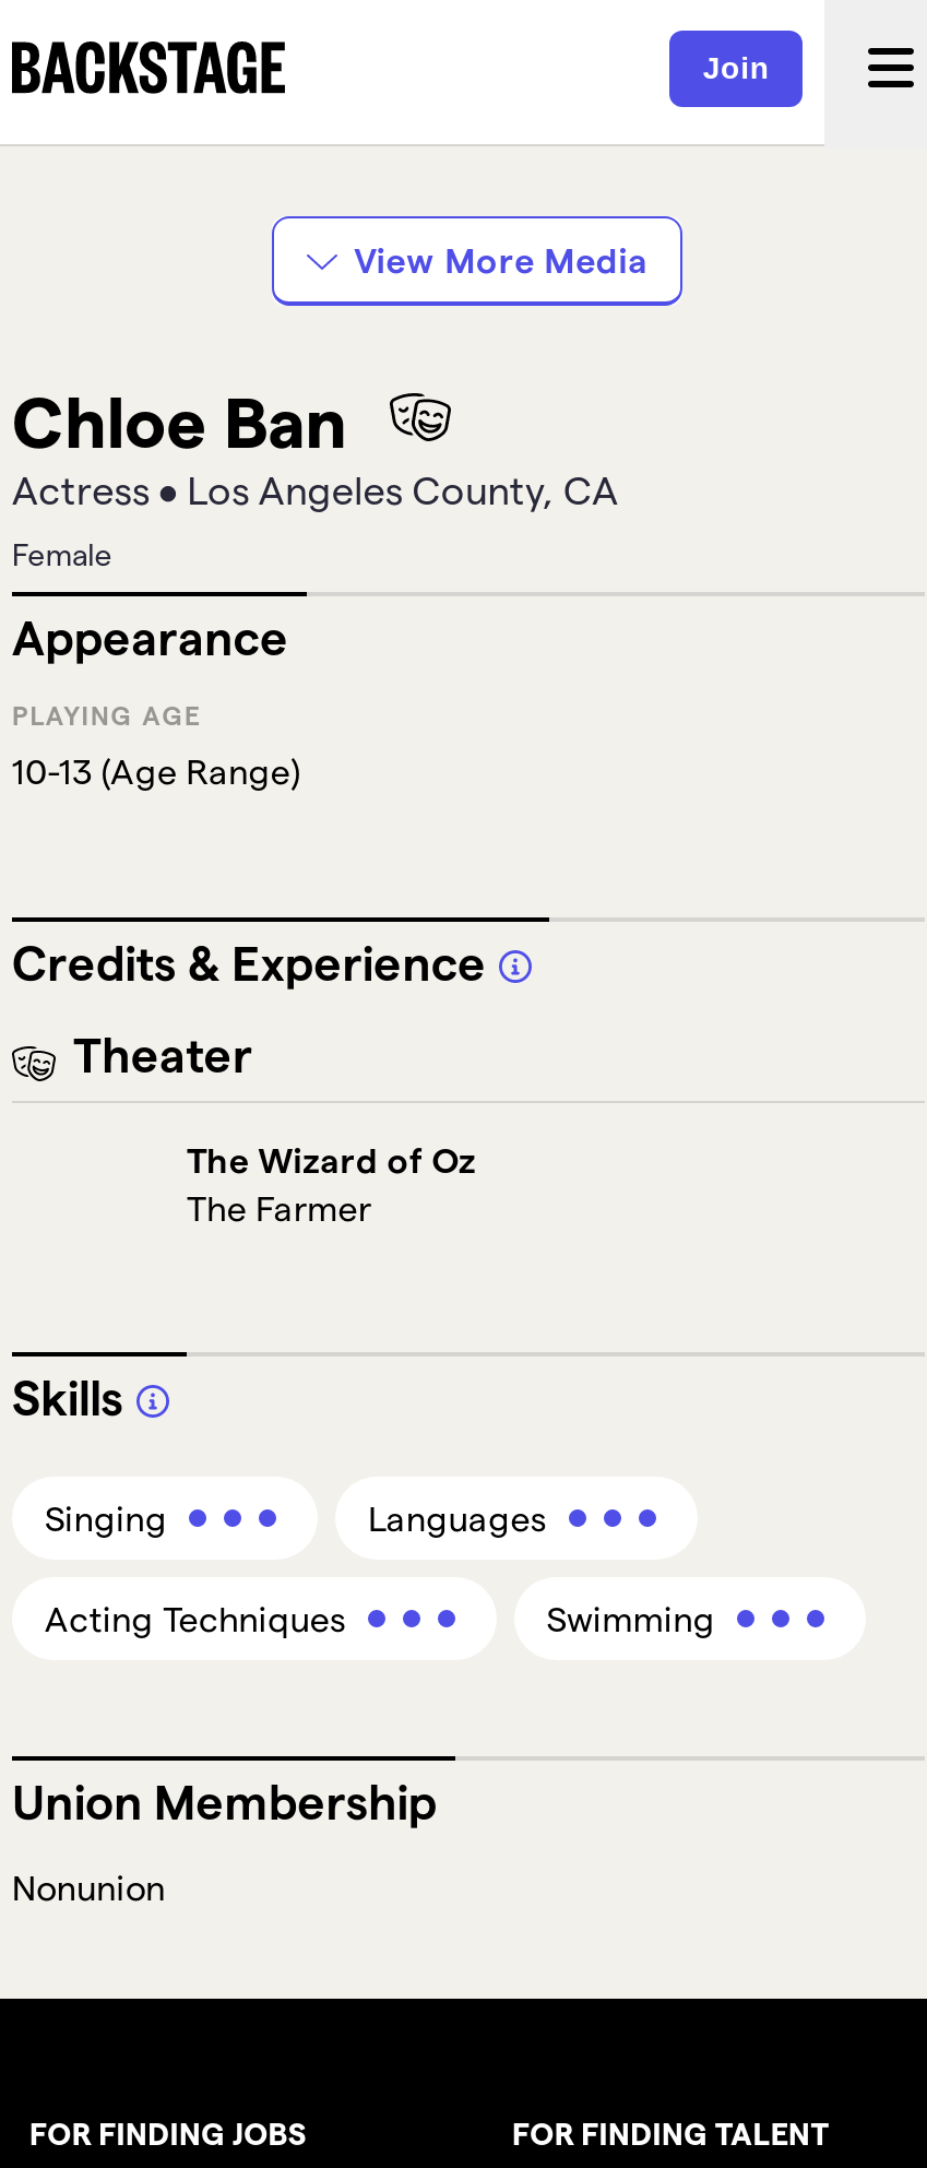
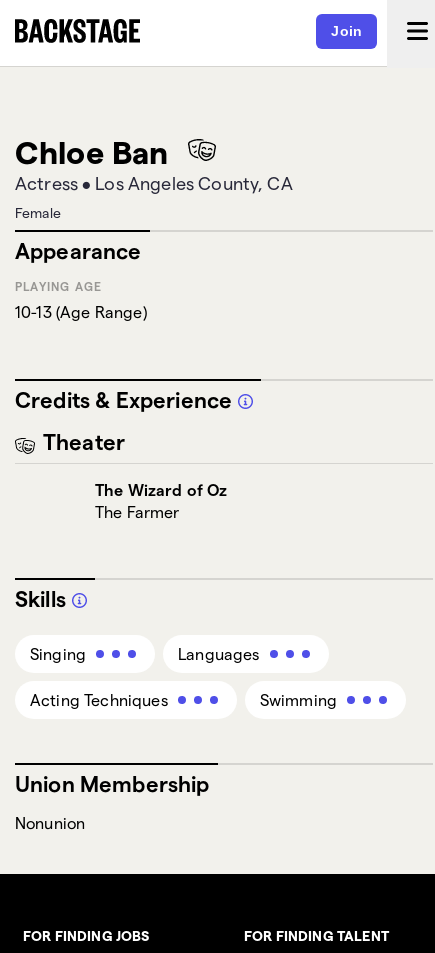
[354,238,648,280] View More Media -> none

